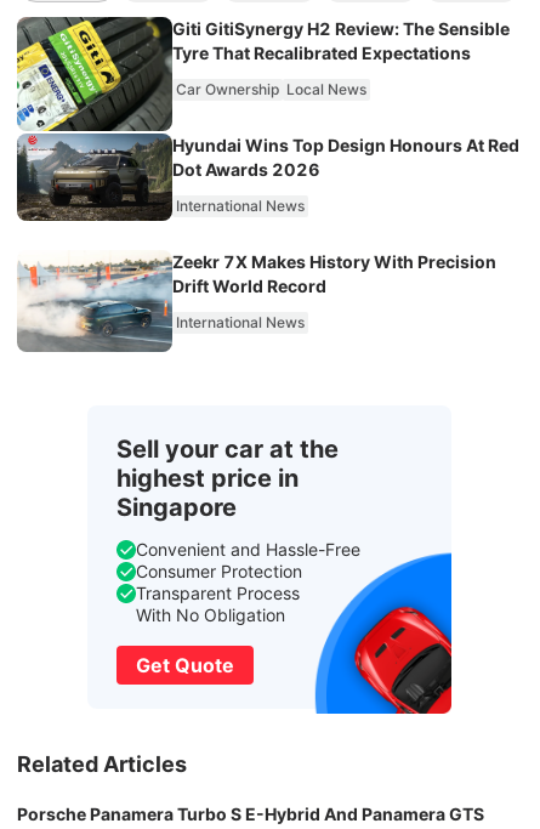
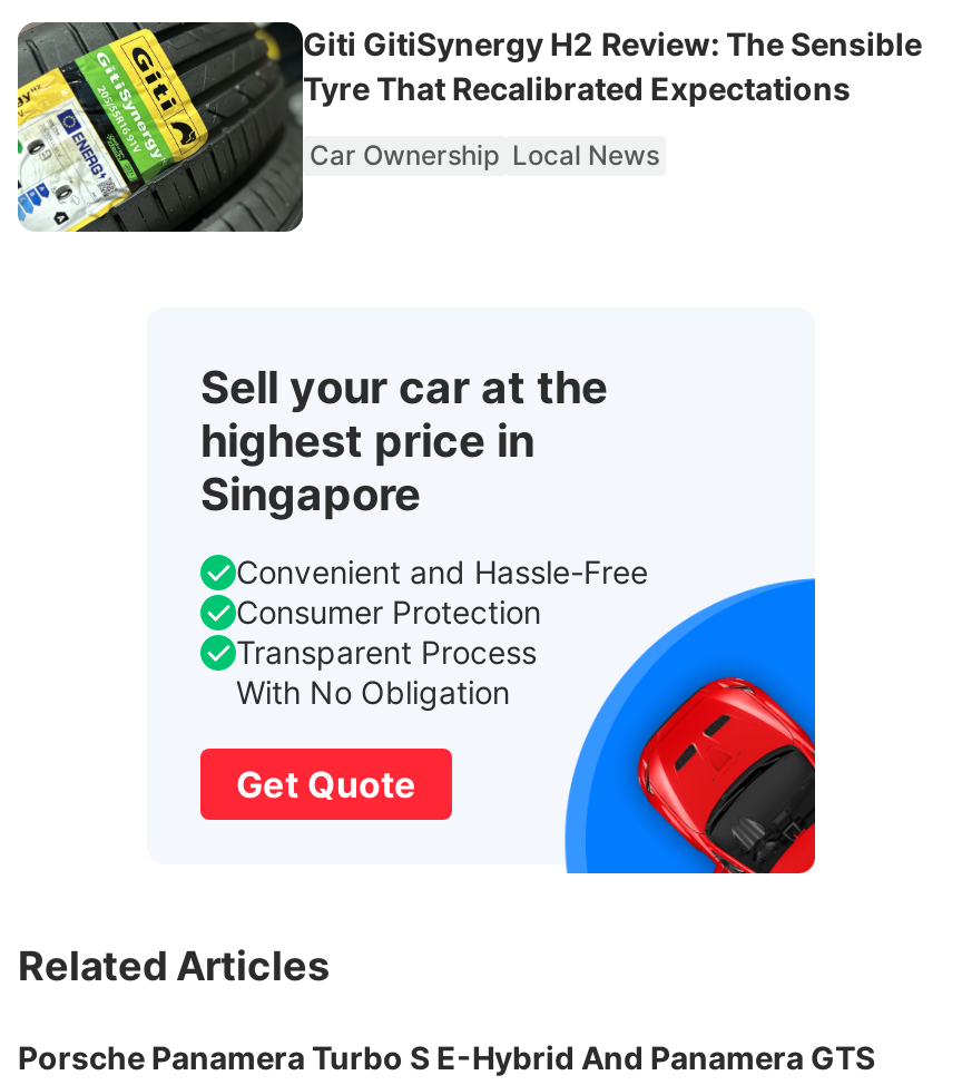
[16,132,519,331] [image] | Hyundai Wins Top Design Honours At Red | Dot Awards 2026 | International News | Zeekr 7X Makes History With Precision | Drift World Record | International News -> none
[17,259,172,364] [image] -> none

